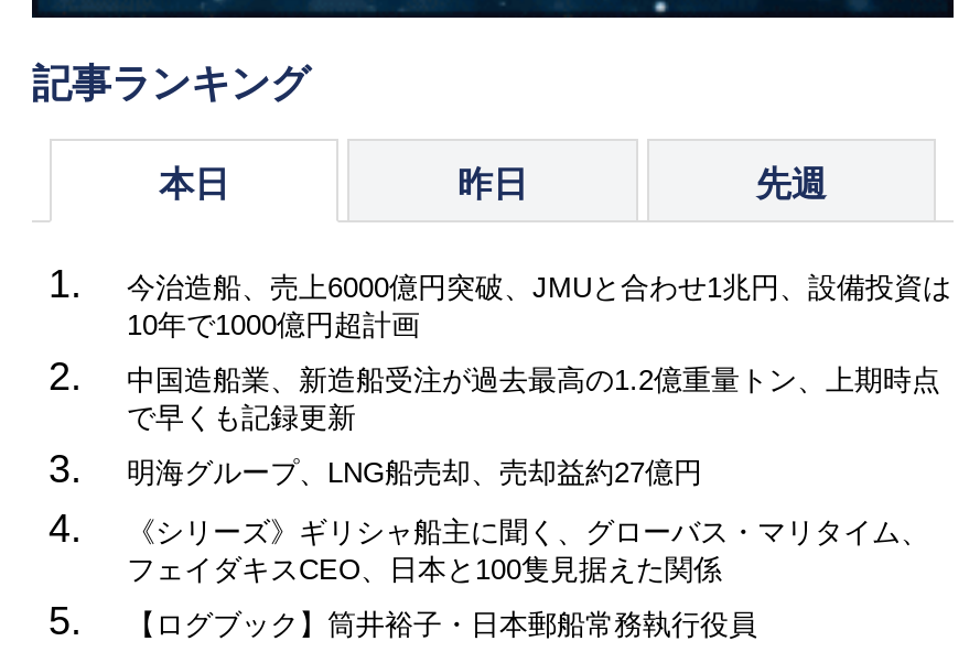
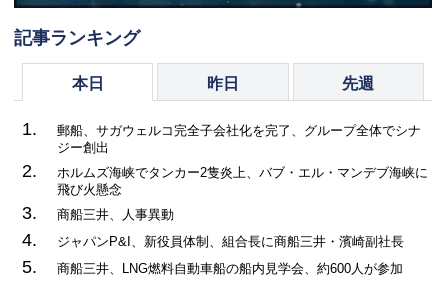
[127,272,951,343] 今治造船、売上6000億円突破、JMUと合わせ1兆円、設備投資は | 10年で1000億円超計画 -> [57,123,421,155] 郵船、サガウェルコ完全子会社化を完了、グループ全体でシナ | ジー創出
[127,365,940,435] 中国造船業、新造船受注が過去最高の1.2億重量トン、上期時点 | で早くも記録更新 -> [57,165,428,197] ホルムズ海峡でタンカー2隻炎上、バブ・エル・マンデブ海峡に | 飛び火懸念
[127,457,702,490] 明海グループ、LNG船売却、売却益約27億円 -> [57,207,174,222] 商船三井、人事異動
[127,517,929,587] 《シリーズ》ギリシャ船主に聞く、グローバス・マリタイム、 | フェイダキスCEO、日本と100隻見据えた関係 -> [57,234,404,249] ジャパンP&I、新役員体制、組合長に商船三井・濱崎副社長
[127,609,757,642] 【ログブック】筒井裕子・日本郵船常務執行役員 -> [57,261,403,276] 商船三井、LNG燃料自動車船の船内見学会、約600人が参加

